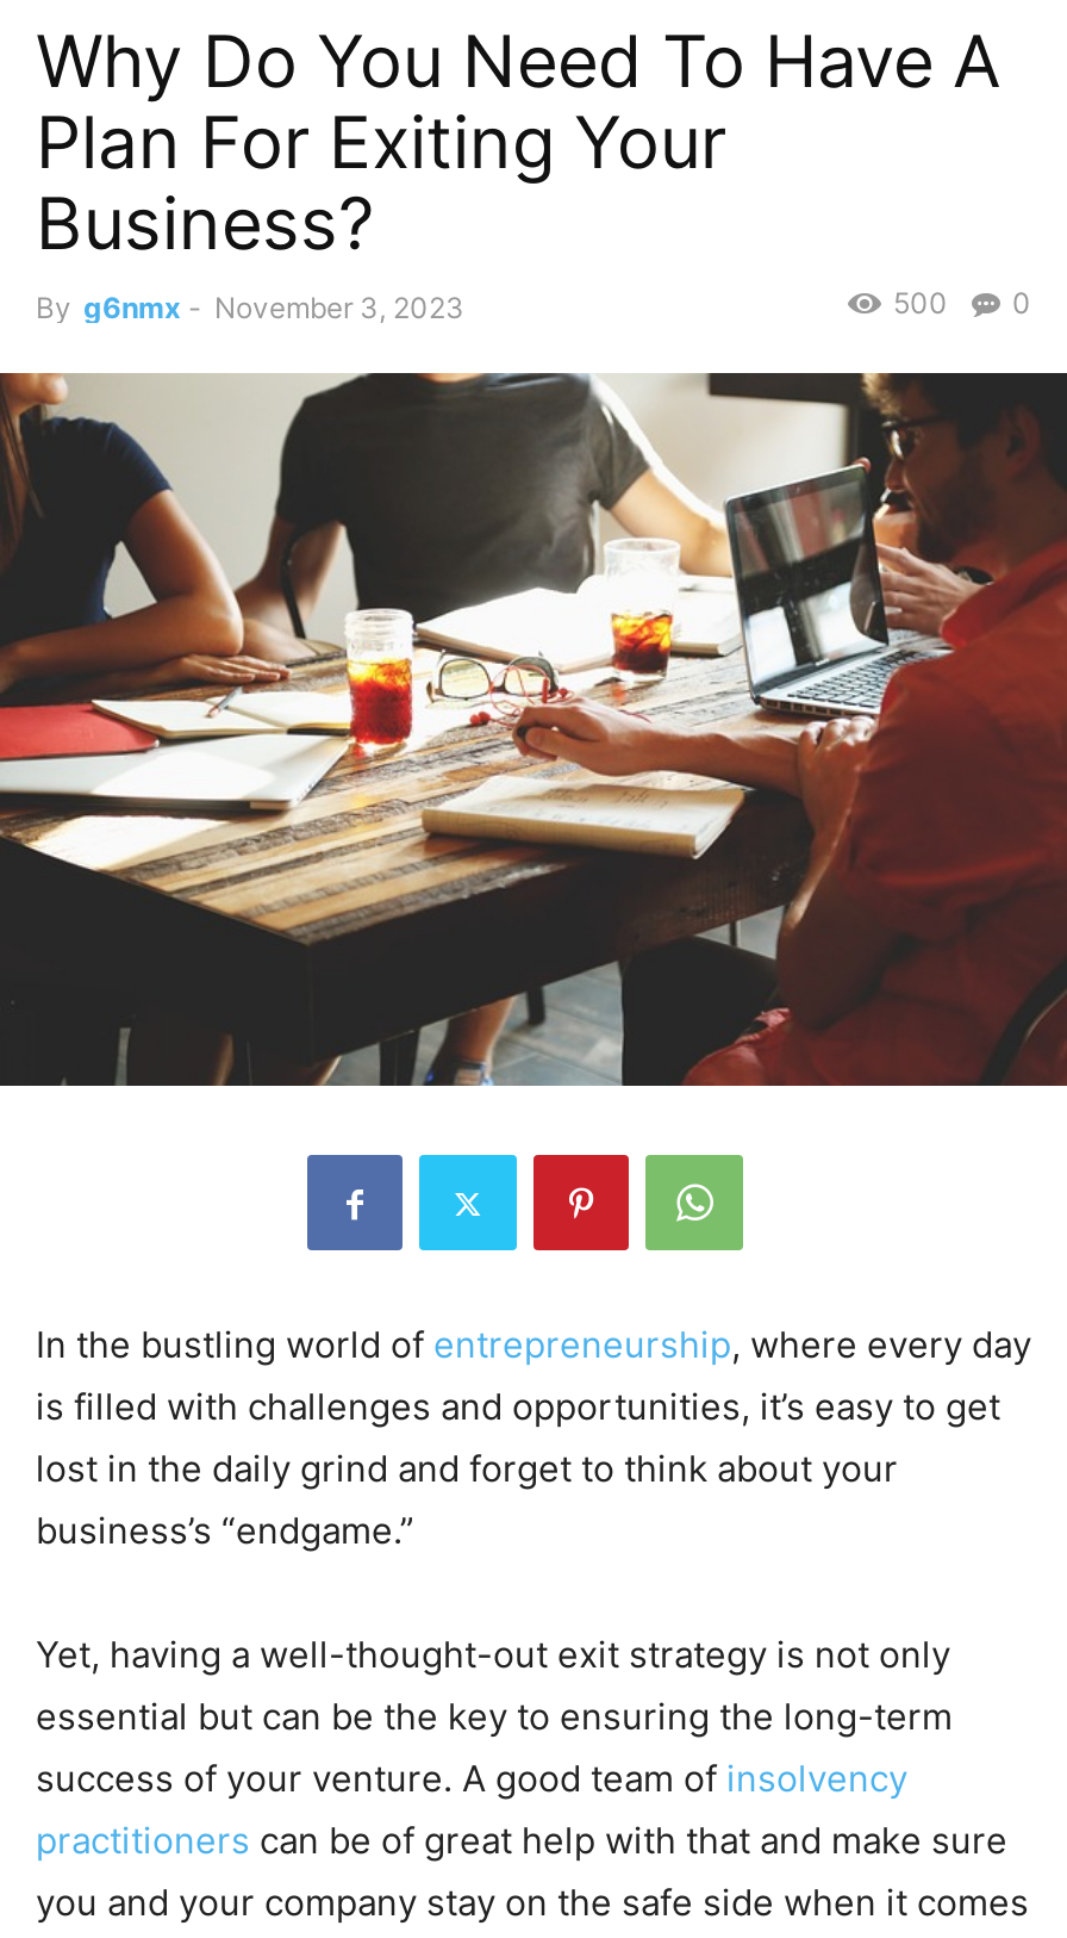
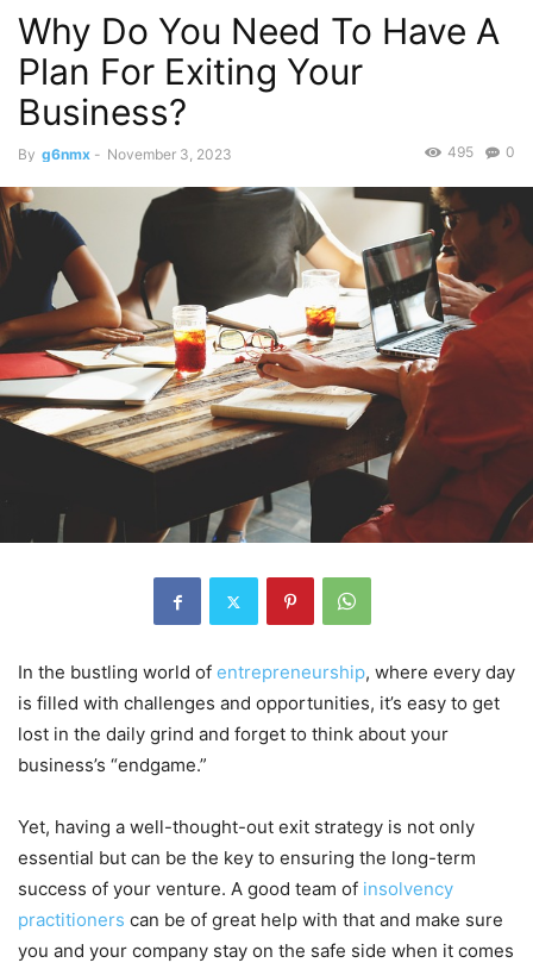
[893,285,1031,321] 500 0 -> [447,143,515,161] 495 0

